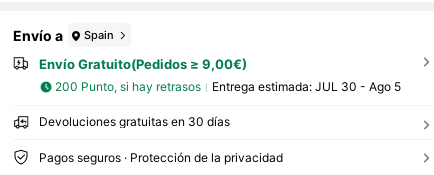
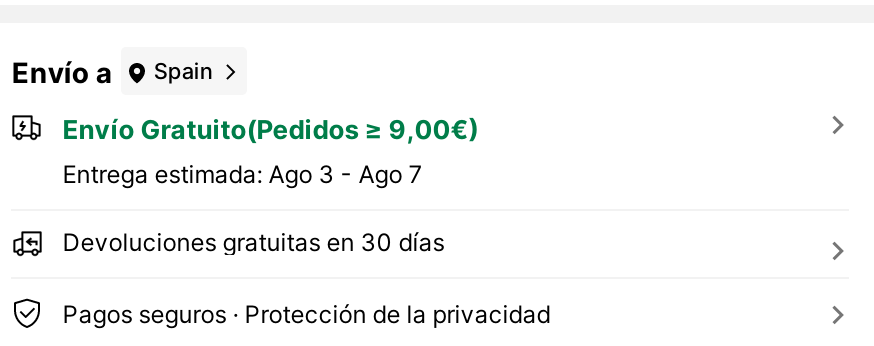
[55,79,401,94] 200 Punto, si hay retrasos | Entrega estimada: JUL 30 - Ago 5 -> [62,159,422,189] Entrega estimada: Ago 3 - Ago 7

